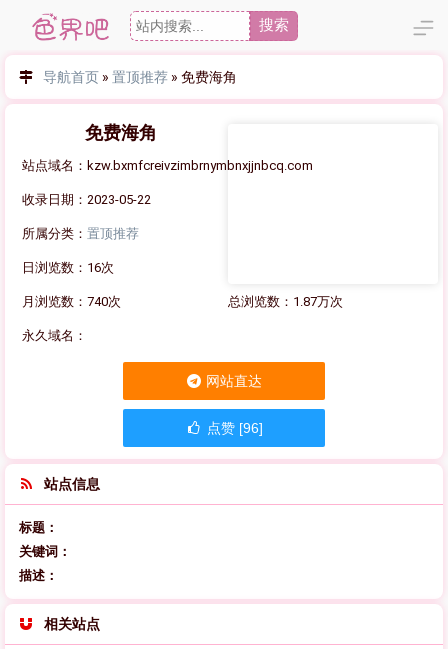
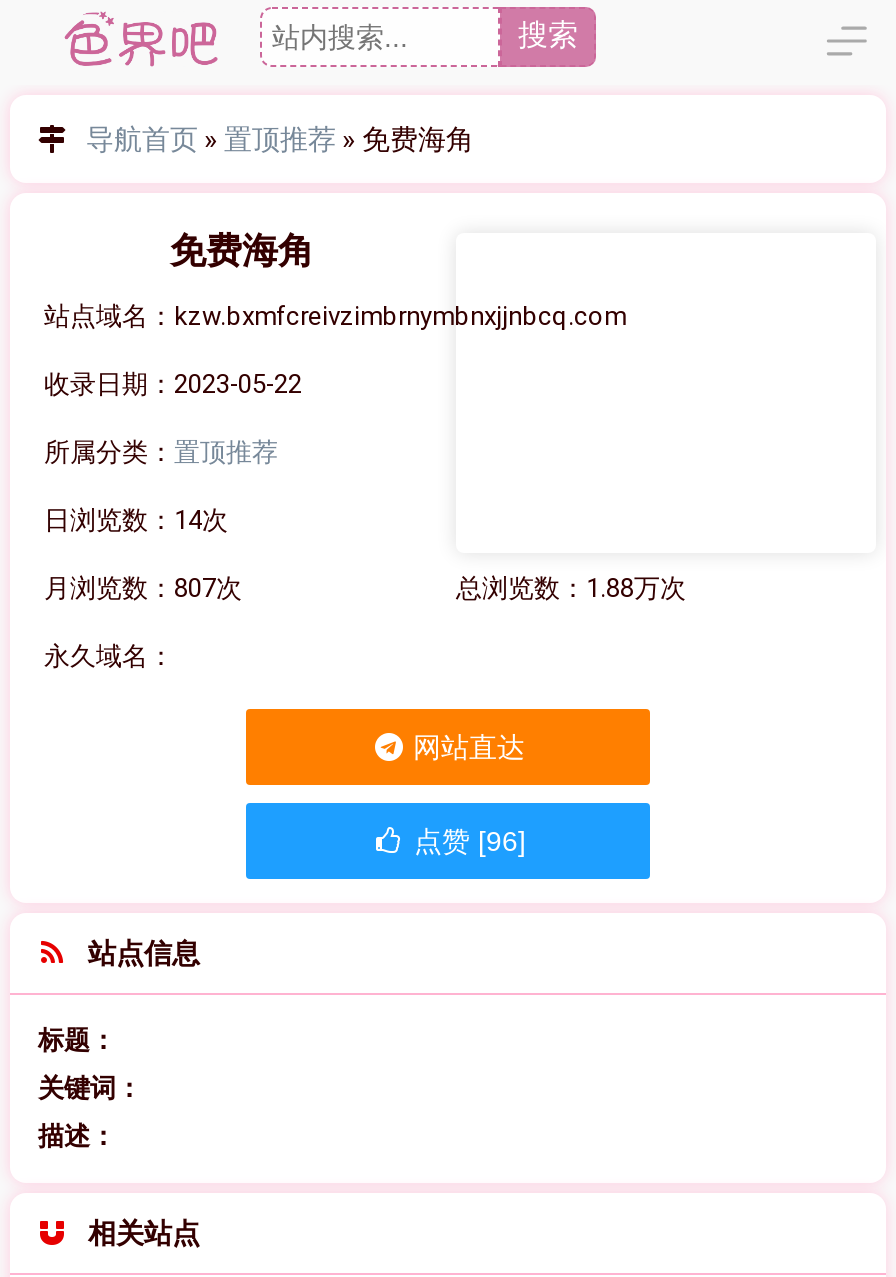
[22,260,114,275] 日浏览数：16次 -> [44,505,228,535] 日浏览数：14次
[22,294,121,309] 月浏览数：740次 -> [44,573,242,603] 月浏览数：807次
[228,294,343,309] 总浏览数：1.87万次 -> [456,573,686,603] 总浏览数：1.88万次

